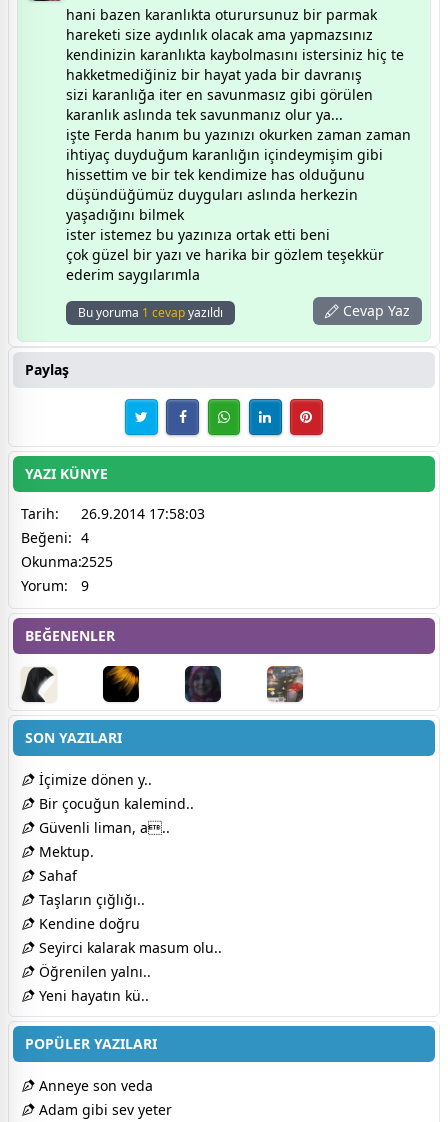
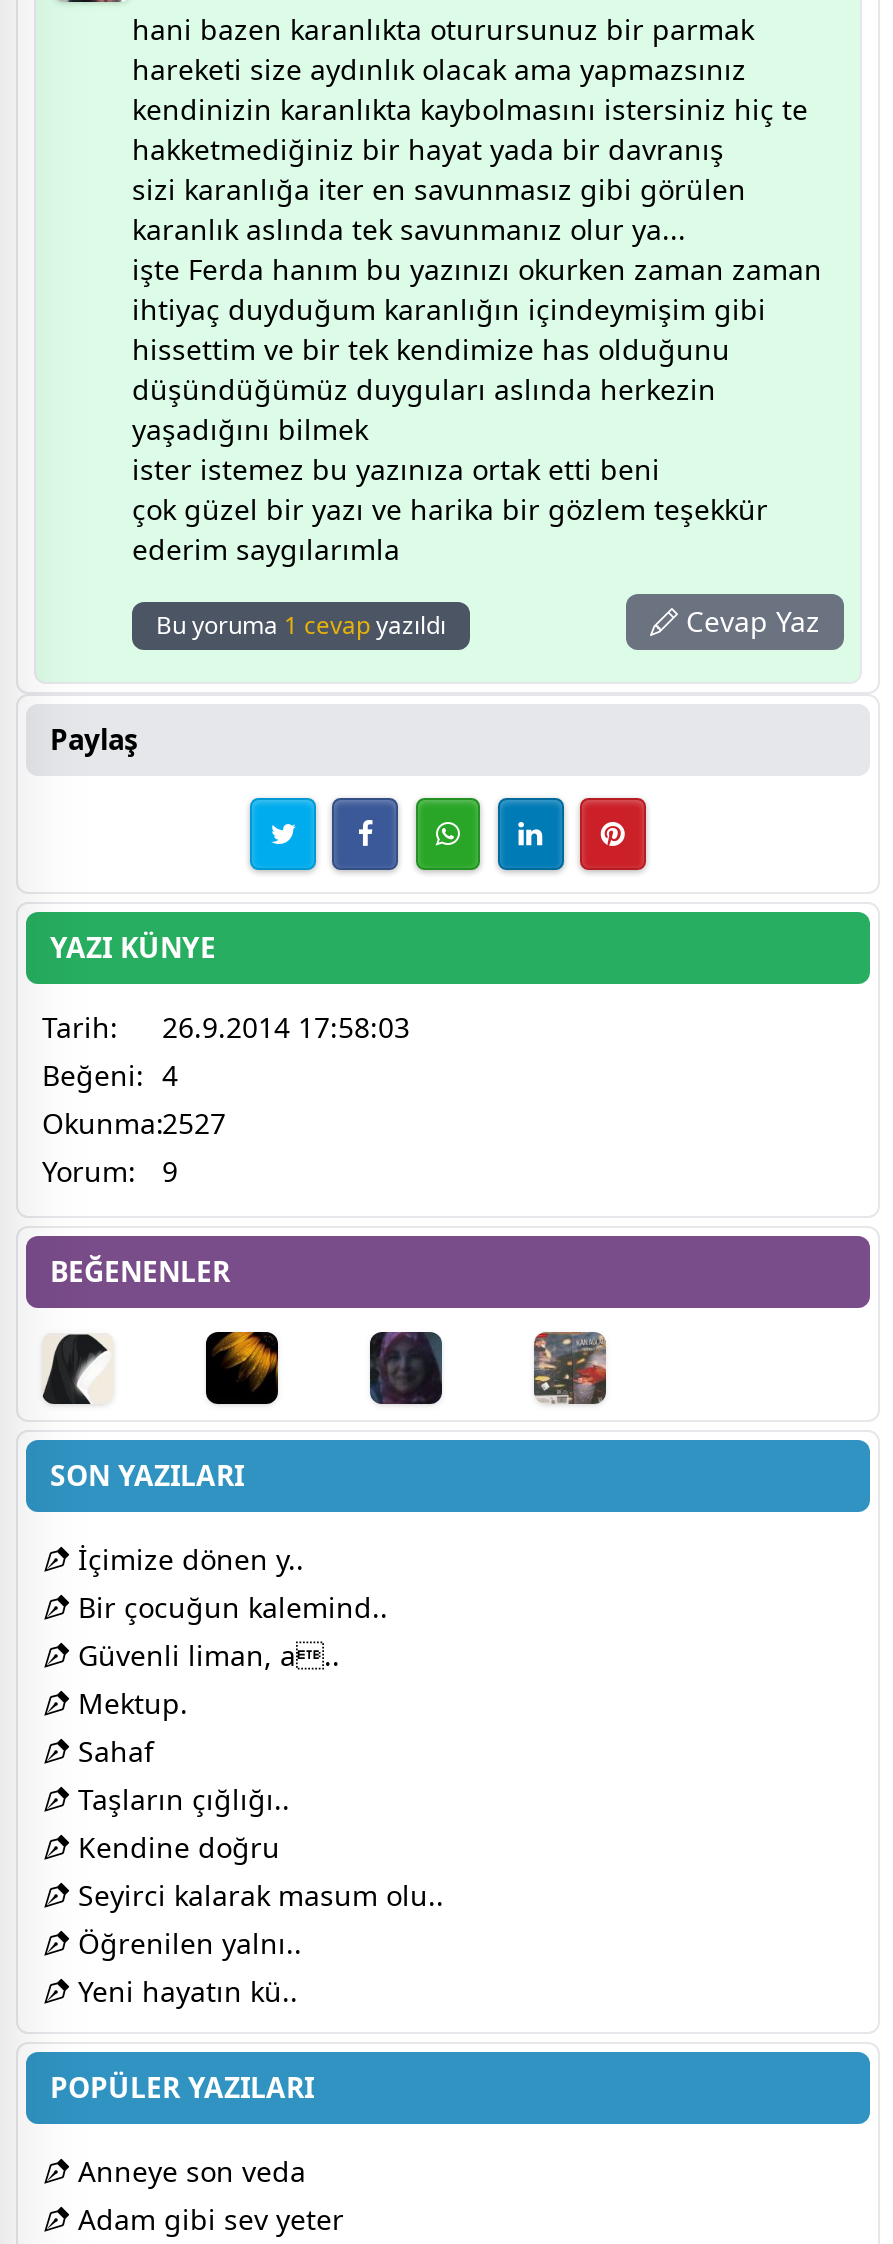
[21,552,113,571] Okunma:2525 -> [42,1104,226,1142] Okunma:2527

